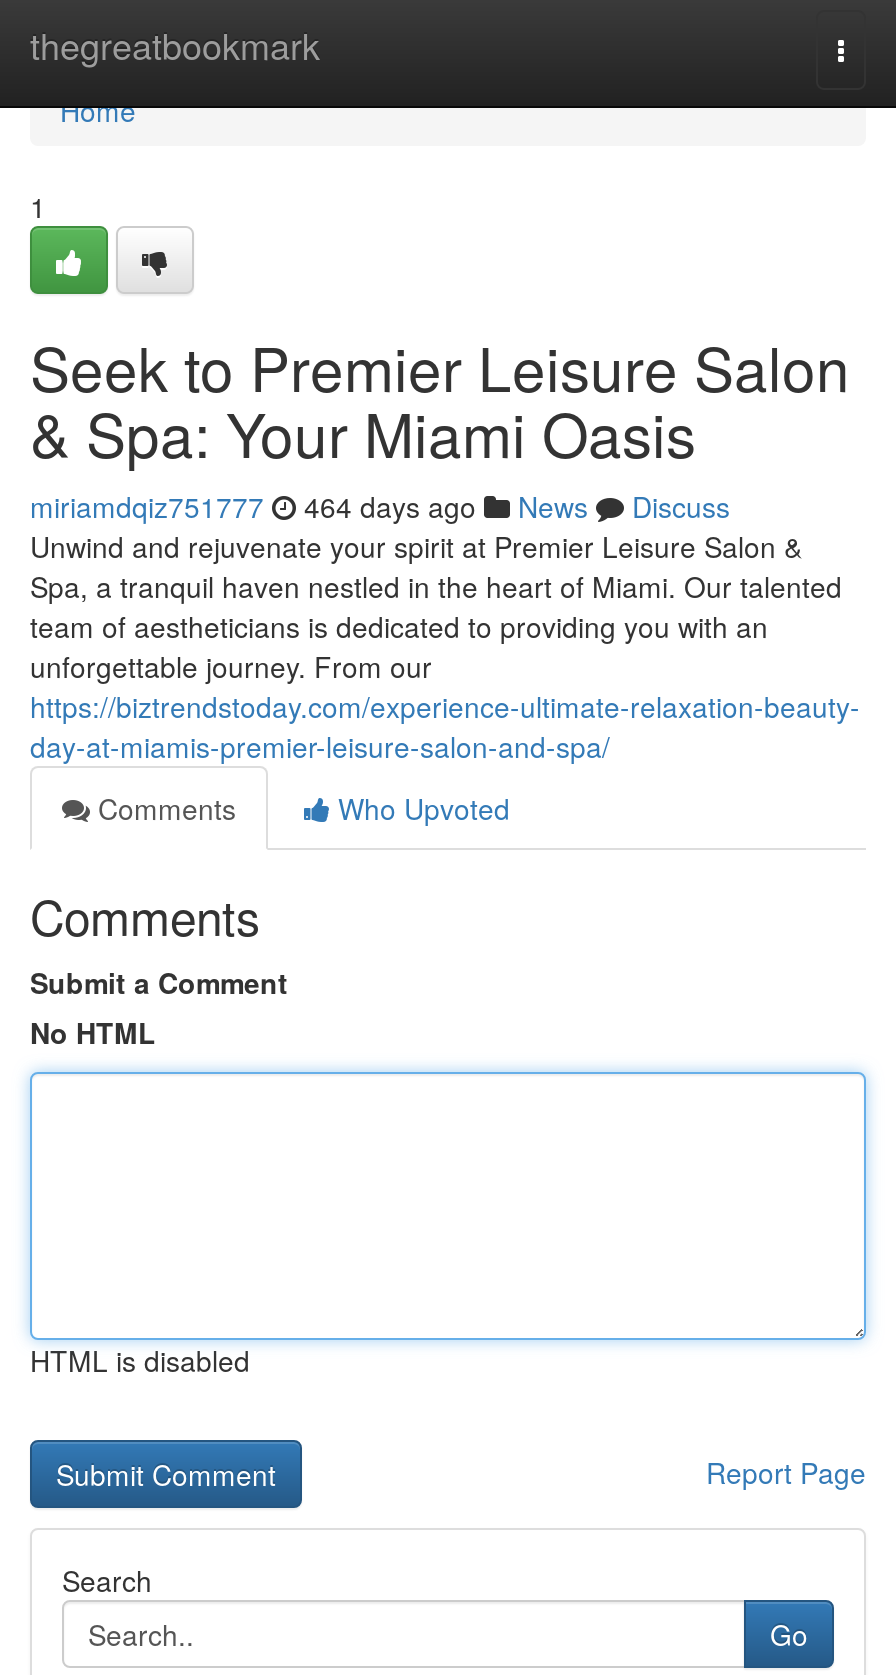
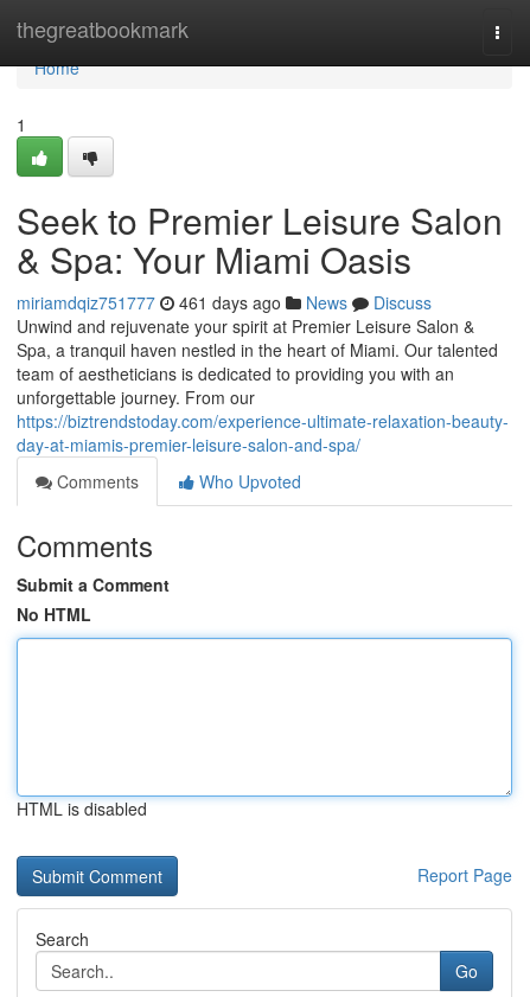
[30,486,730,526] miriamdqiz751777 464 days ago News Discuss -> [17,290,432,314] miriamdqiz751777 461 days ago News Discuss

